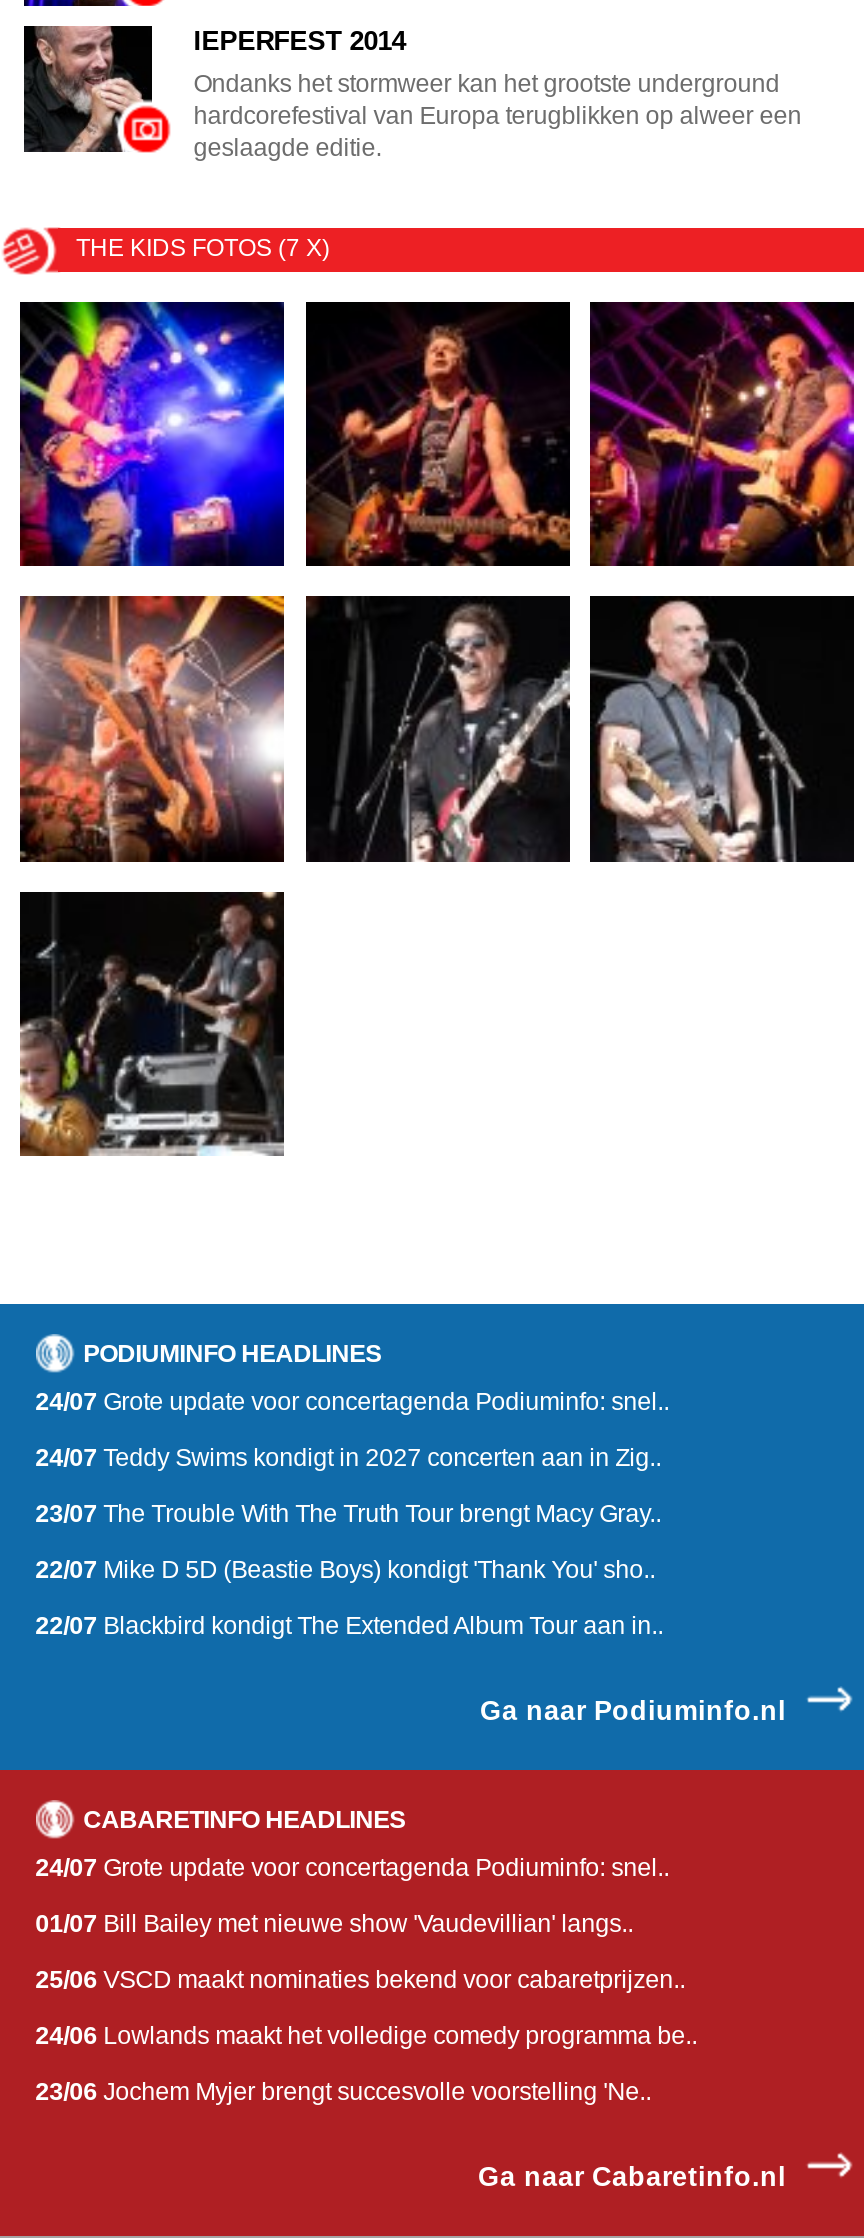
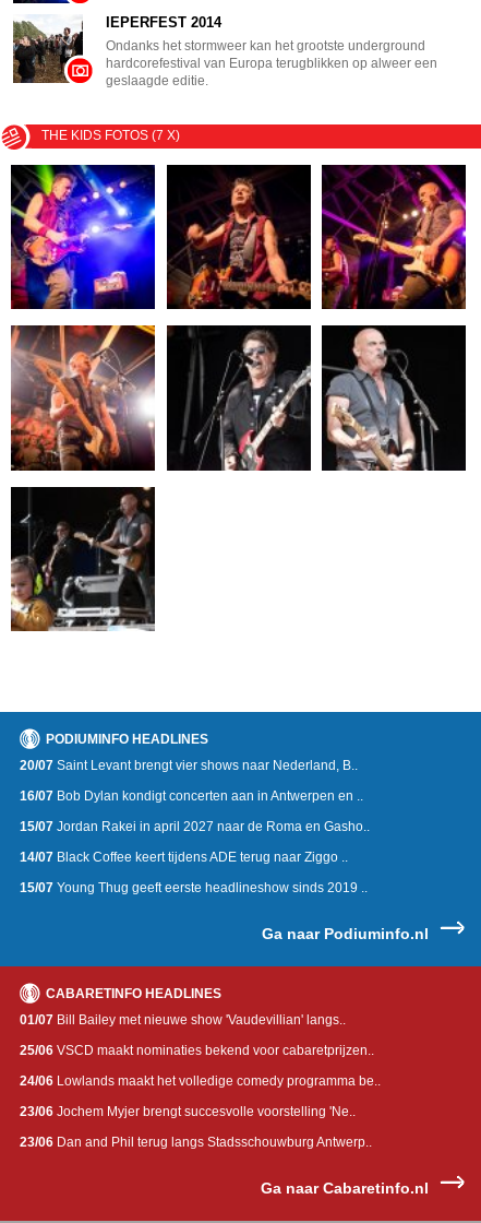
[22,24,154,152] [image] -> [12,14,84,83] [image]
[35,1388,669,1416] 24/07 Grote update voor concertagenda Podiuminfo: snel.. -> [19,758,357,773] 20/07 Saint Levant brengt vier shows naar Nederland, B..
[35,1444,661,1472] 24/07 Teddy Swims kondigt in 2027 concerten aan in Zig.. -> [19,788,363,803] 16/07 Bob Dylan kondigt concerten aan in Antwerpen en ..
[35,1500,661,1528] 23/07 The Trouble With The Truth Tour brengt Macy Gray.. -> [19,819,369,834] 15/07 Jordan Rakei in april 2027 naar de Roma en Gasho..
[35,1556,655,1584] 22/07 Mike D 5D (Beastie Boys) kondigt 'Thank You' sho.. -> [19,849,347,865] 14/07 Black Coffee keert tijdens ADE terug naar Ziggo ..
[35,1612,663,1640] 22/07 Blackbird kondigt The Extended Album Tour aan in.. -> [19,880,367,895] 15/07 Young Thug geeft eerste headlineshow sinds 2019 ..
[35,1854,669,1882] 24/07 Grote update voor concertagenda Podiuminfo: snel.. -> none
moved [35,1910,697,2106] -> [19,1012,380,1119]: 01/07 Bill Bailey met nieuwe show 'Vaudevillian' langs.. | 25/06 VSCD maakt nominaties bekend voor cabaretprijzen.. | 24/06 Lowlands maakt het volledige comedy programma be.. | 23/06 Jochem Myjer brengt succesvolle voorstelling 'Ne..
none -> [19,1134,371,1150] 23/06 Dan and Phil terug langs Stadsschouwburg Antwerp..

